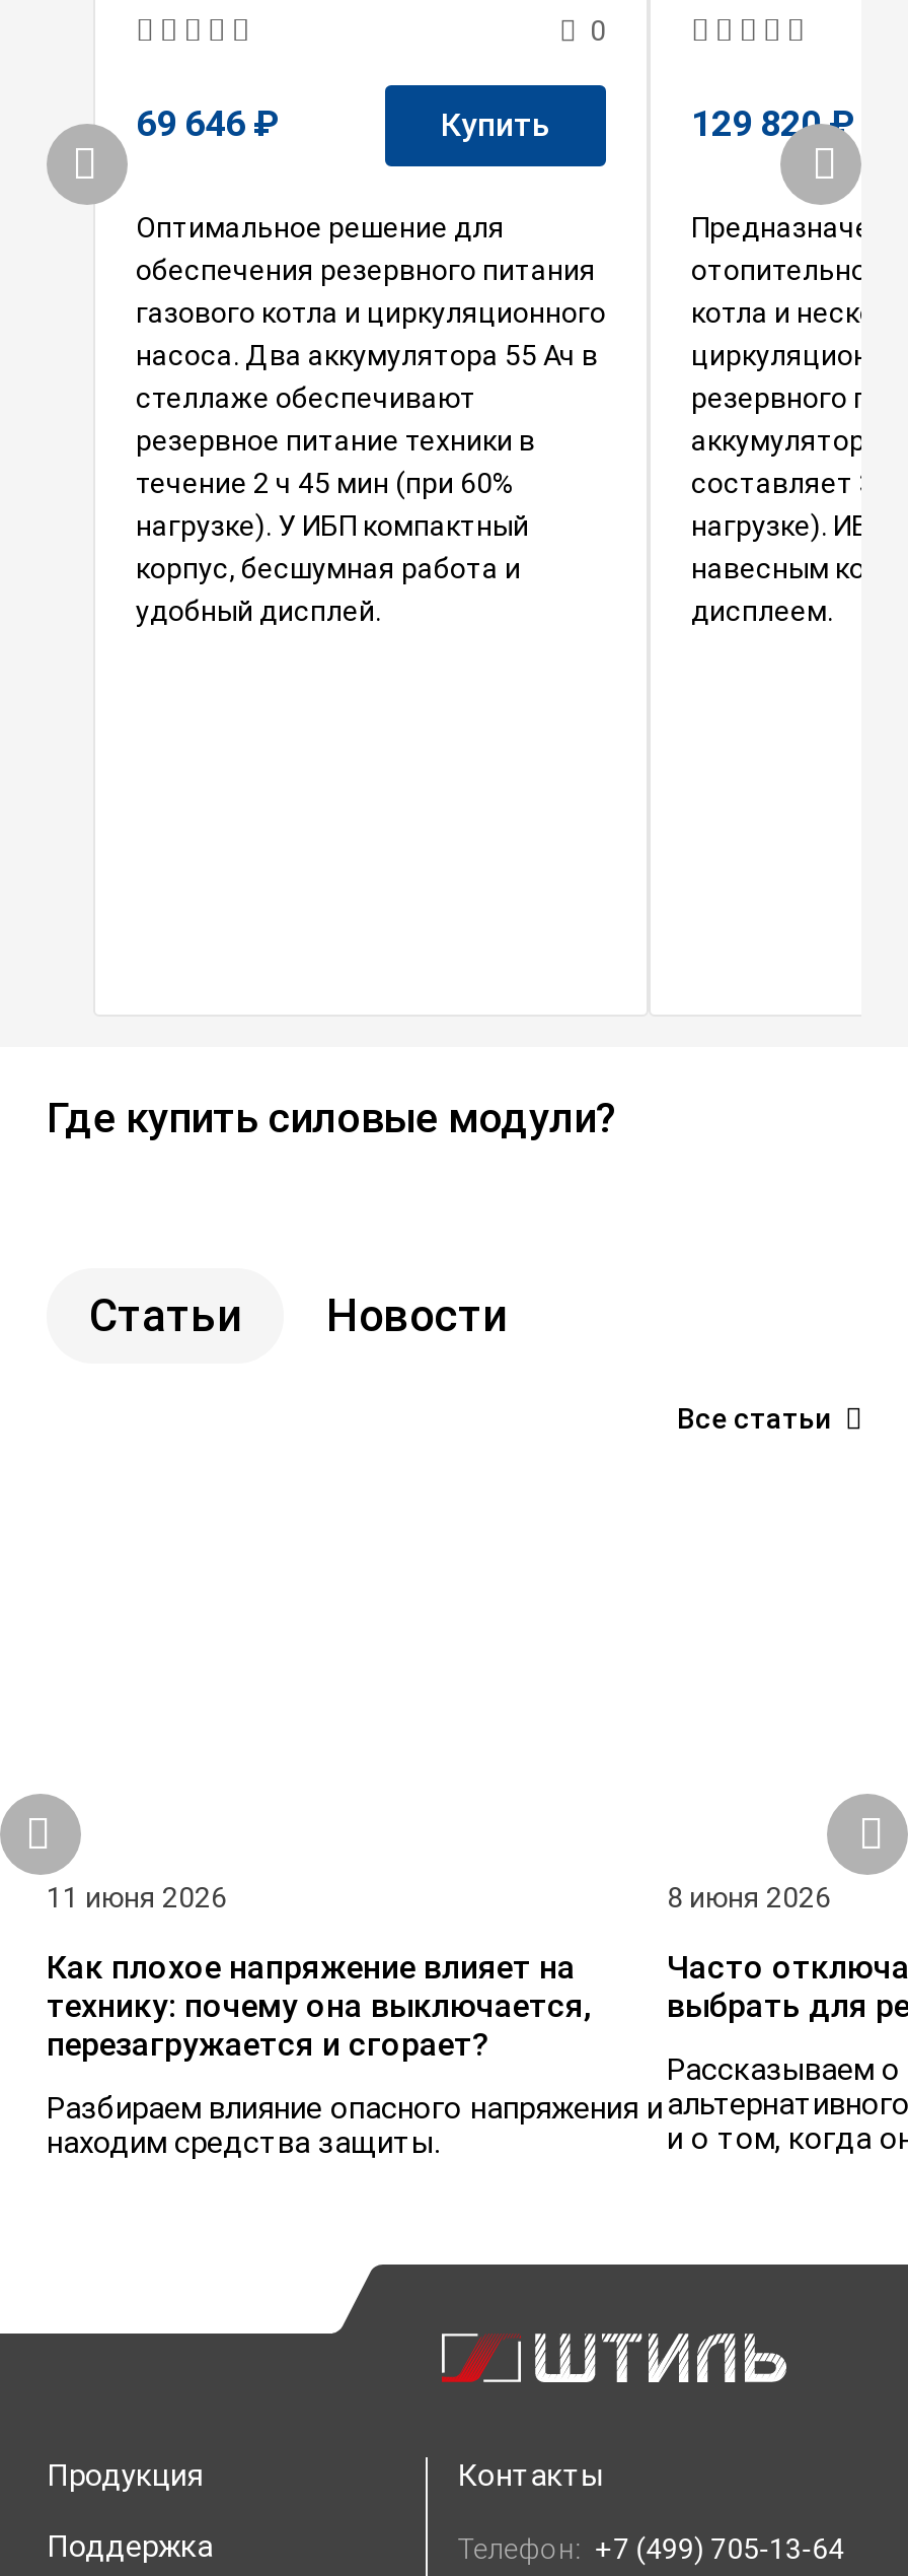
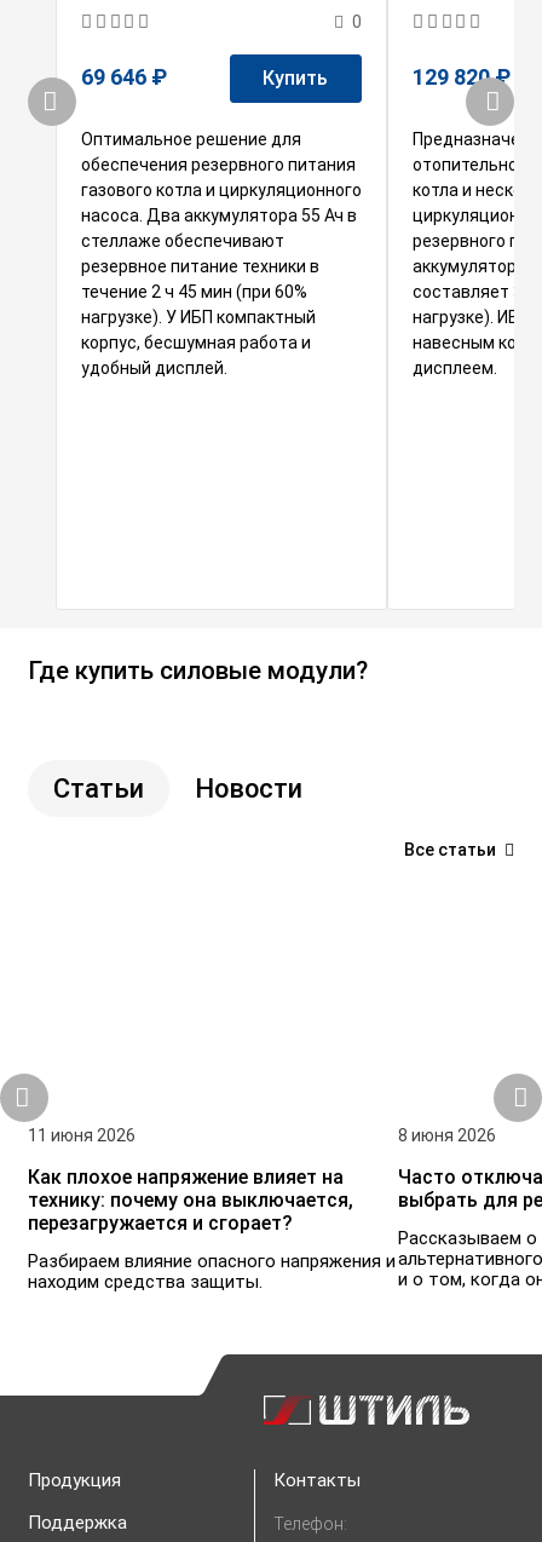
[457,2532,844,2564] Телефон: +7 (499) 705-13-64 -> [273,1514,347,1533] Телефон:

